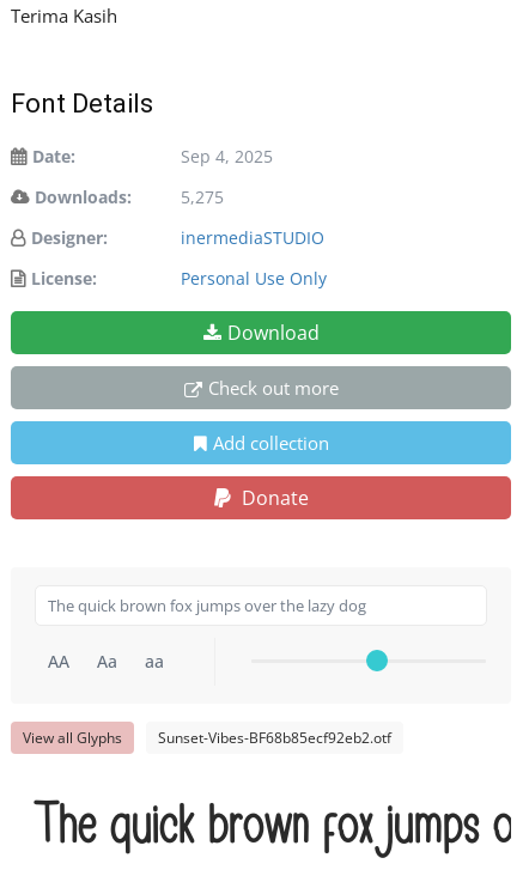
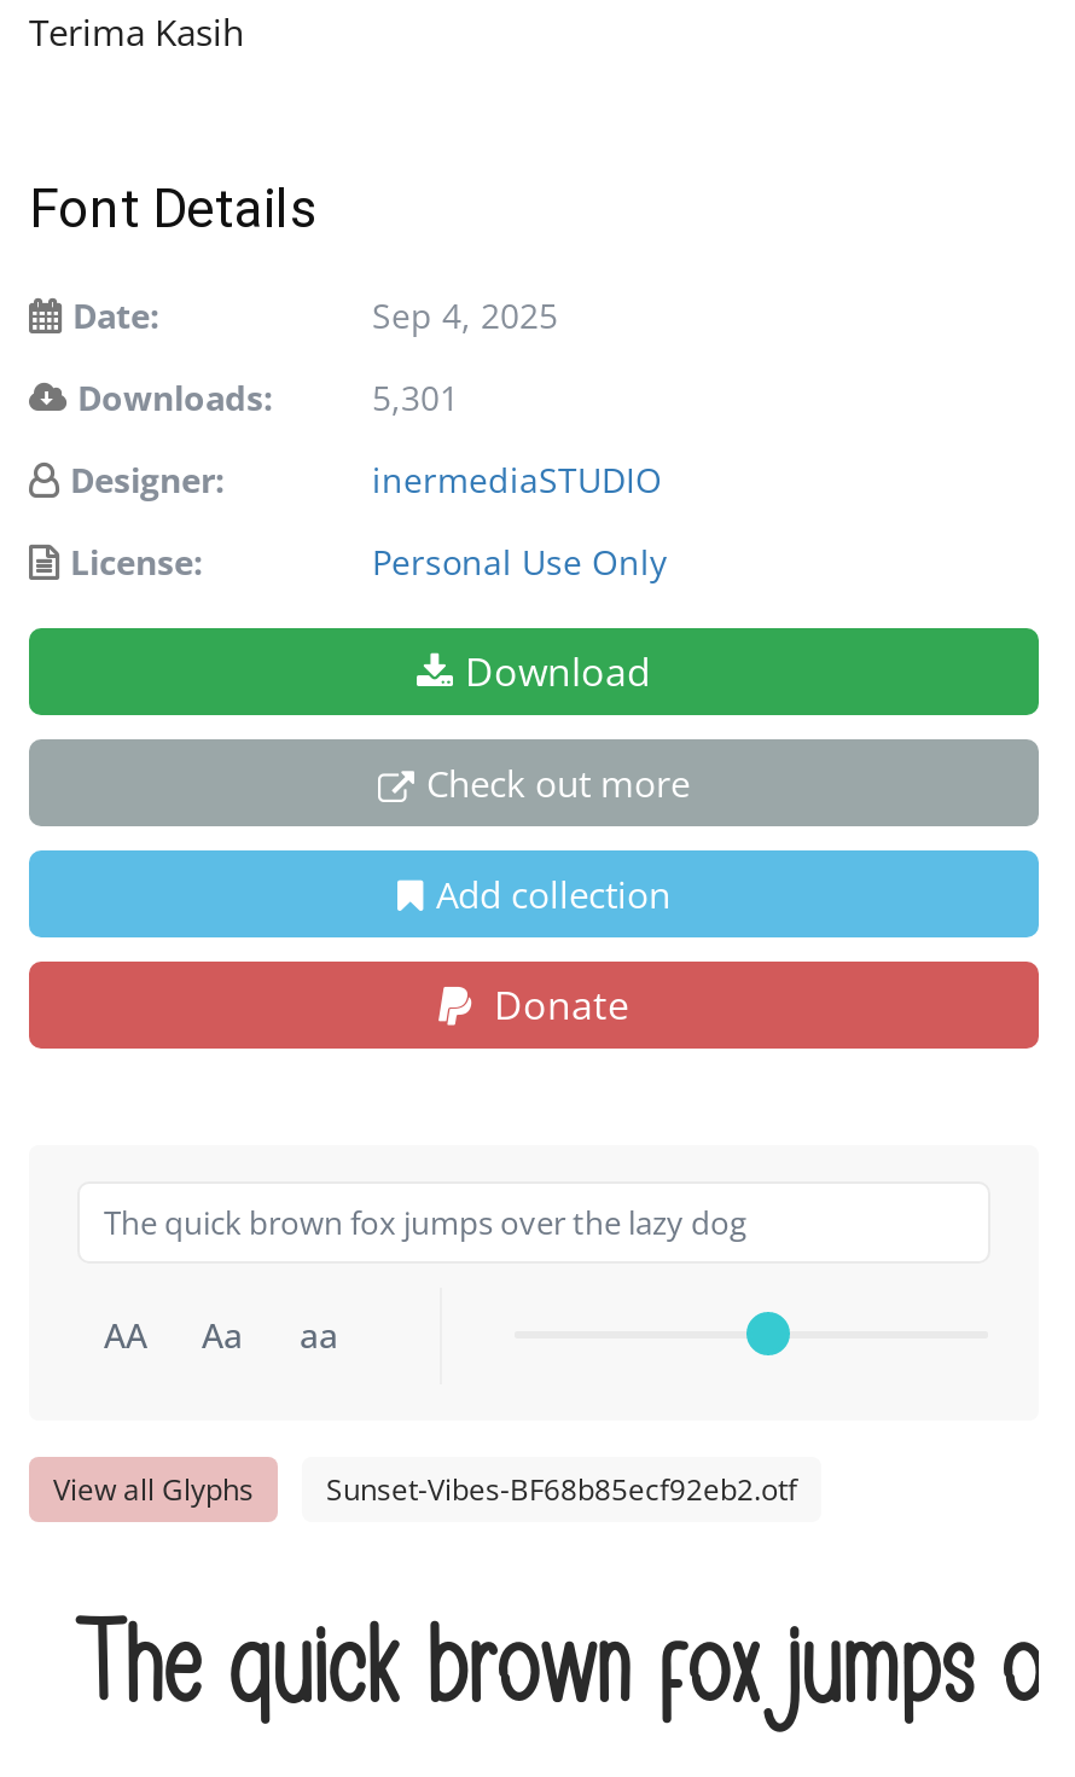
[181,186,224,209] 5,275 -> [372,375,459,421] 5,301

